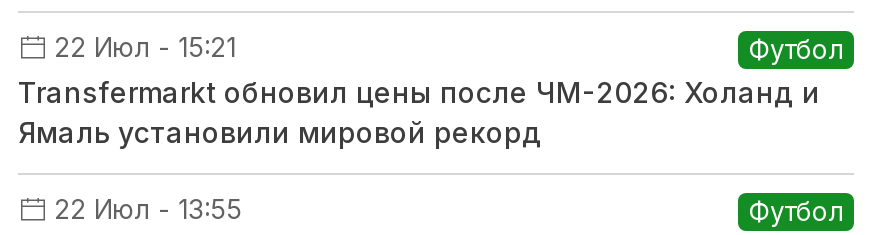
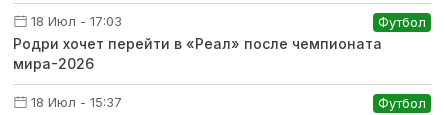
[54,31,236,63] 22 Июл - 15:21 -> [31,13,122,29] 18 Июл - 17:03
[18,75,820,149] Transfermarkt обновил цены после ЧМ-2026: Холанд и | Ямаль установили мировой рекорд -> [13,35,382,72] Родри хочет перейти в «Реал» после чемпионата | мира-2026
[54,193,242,225] 22 Июл - 13:55 -> [31,94,122,110] 18 Июл - 15:37

